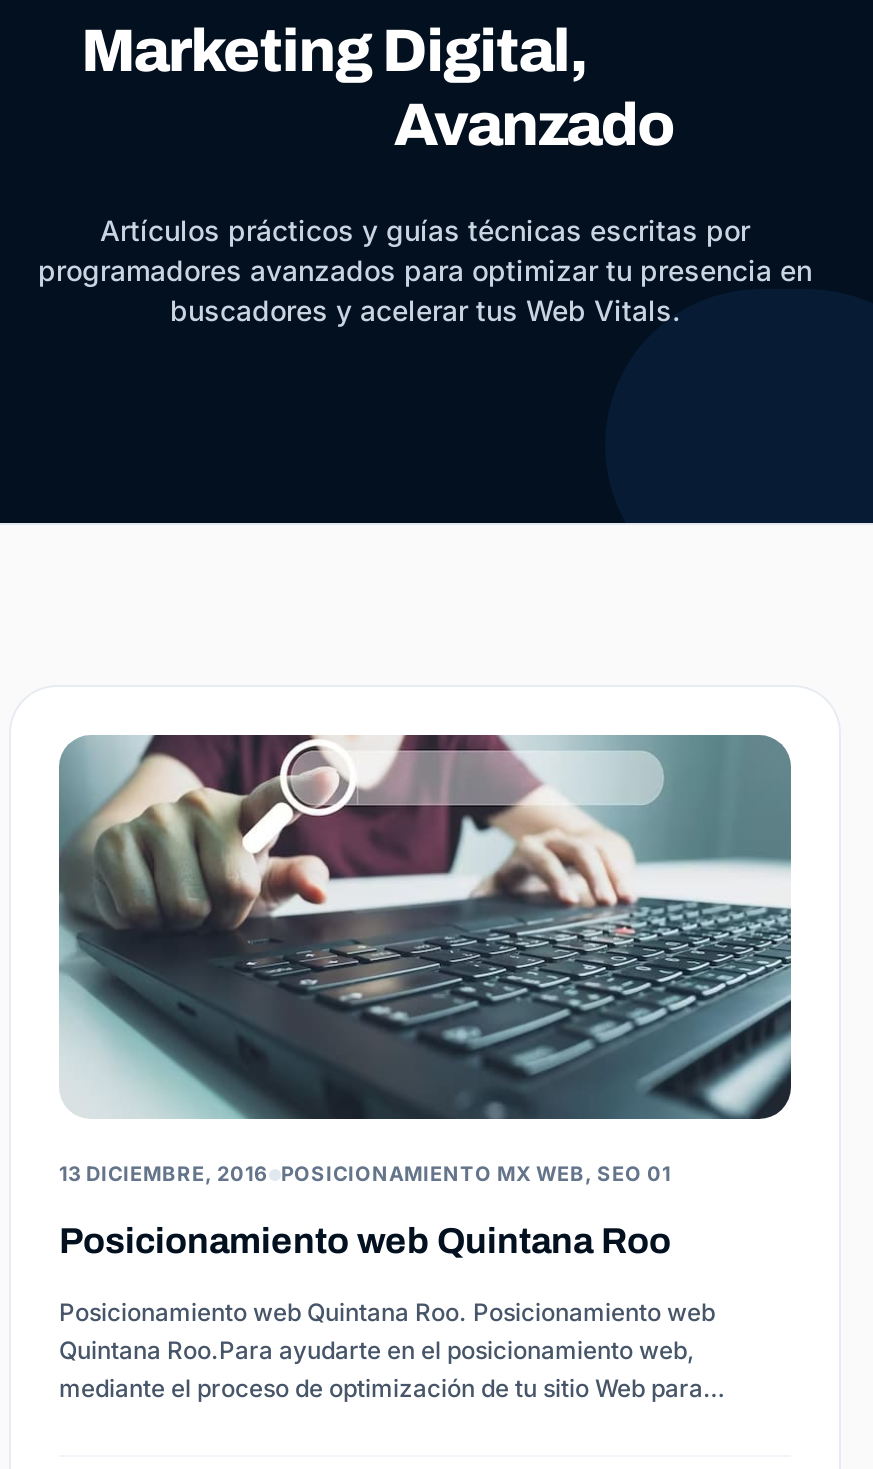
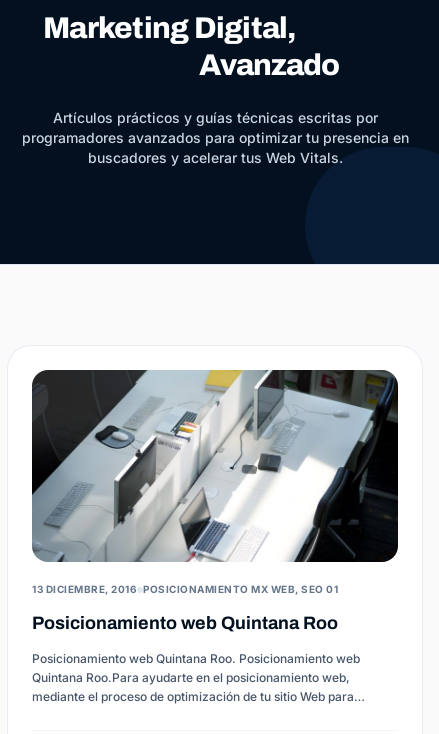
[57,733,793,1121] [image] -> [31,369,399,563] [image]

